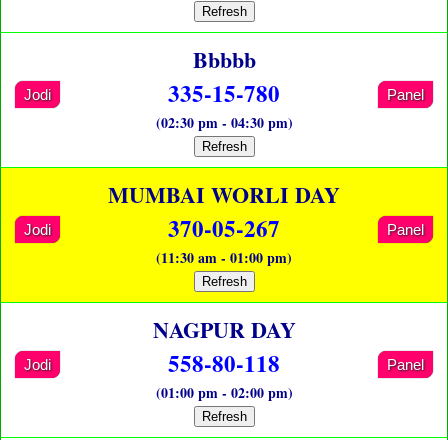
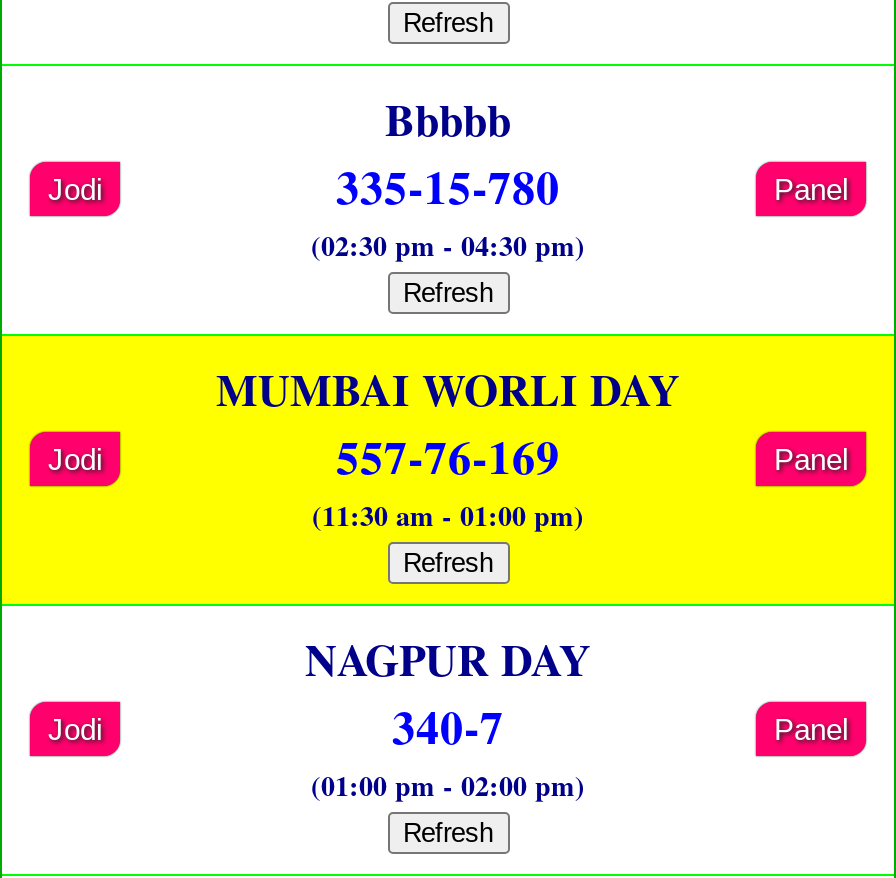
[168,211,280,245] 370-05-267 -> [336,422,560,490] 557-76-169
[168,346,280,380] 558-80-118 -> [392,692,504,760] 340-7

